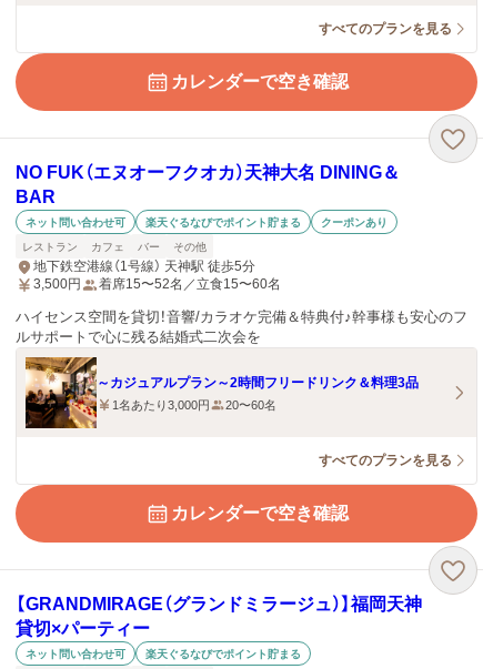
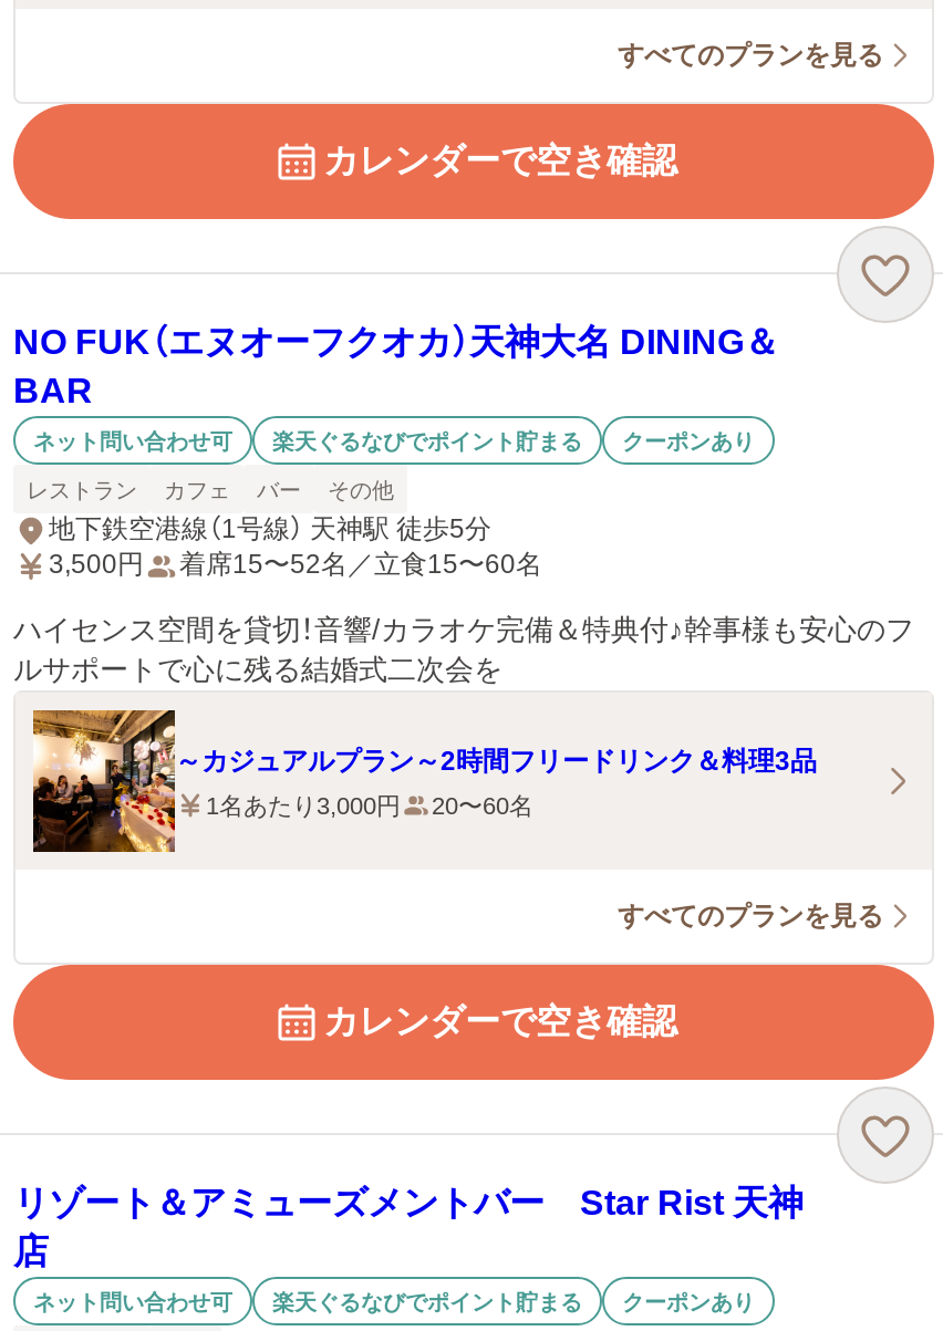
[16,595,422,638] 【GRANDMIRAGE（グランドミラージュ）】福岡天神 | 貸切×パーティー -> [13,1184,804,1270] リゾート＆アミューズメントバー Star Rist 天神 | 店
none -> [622,1289,755,1313] クーポンあり

